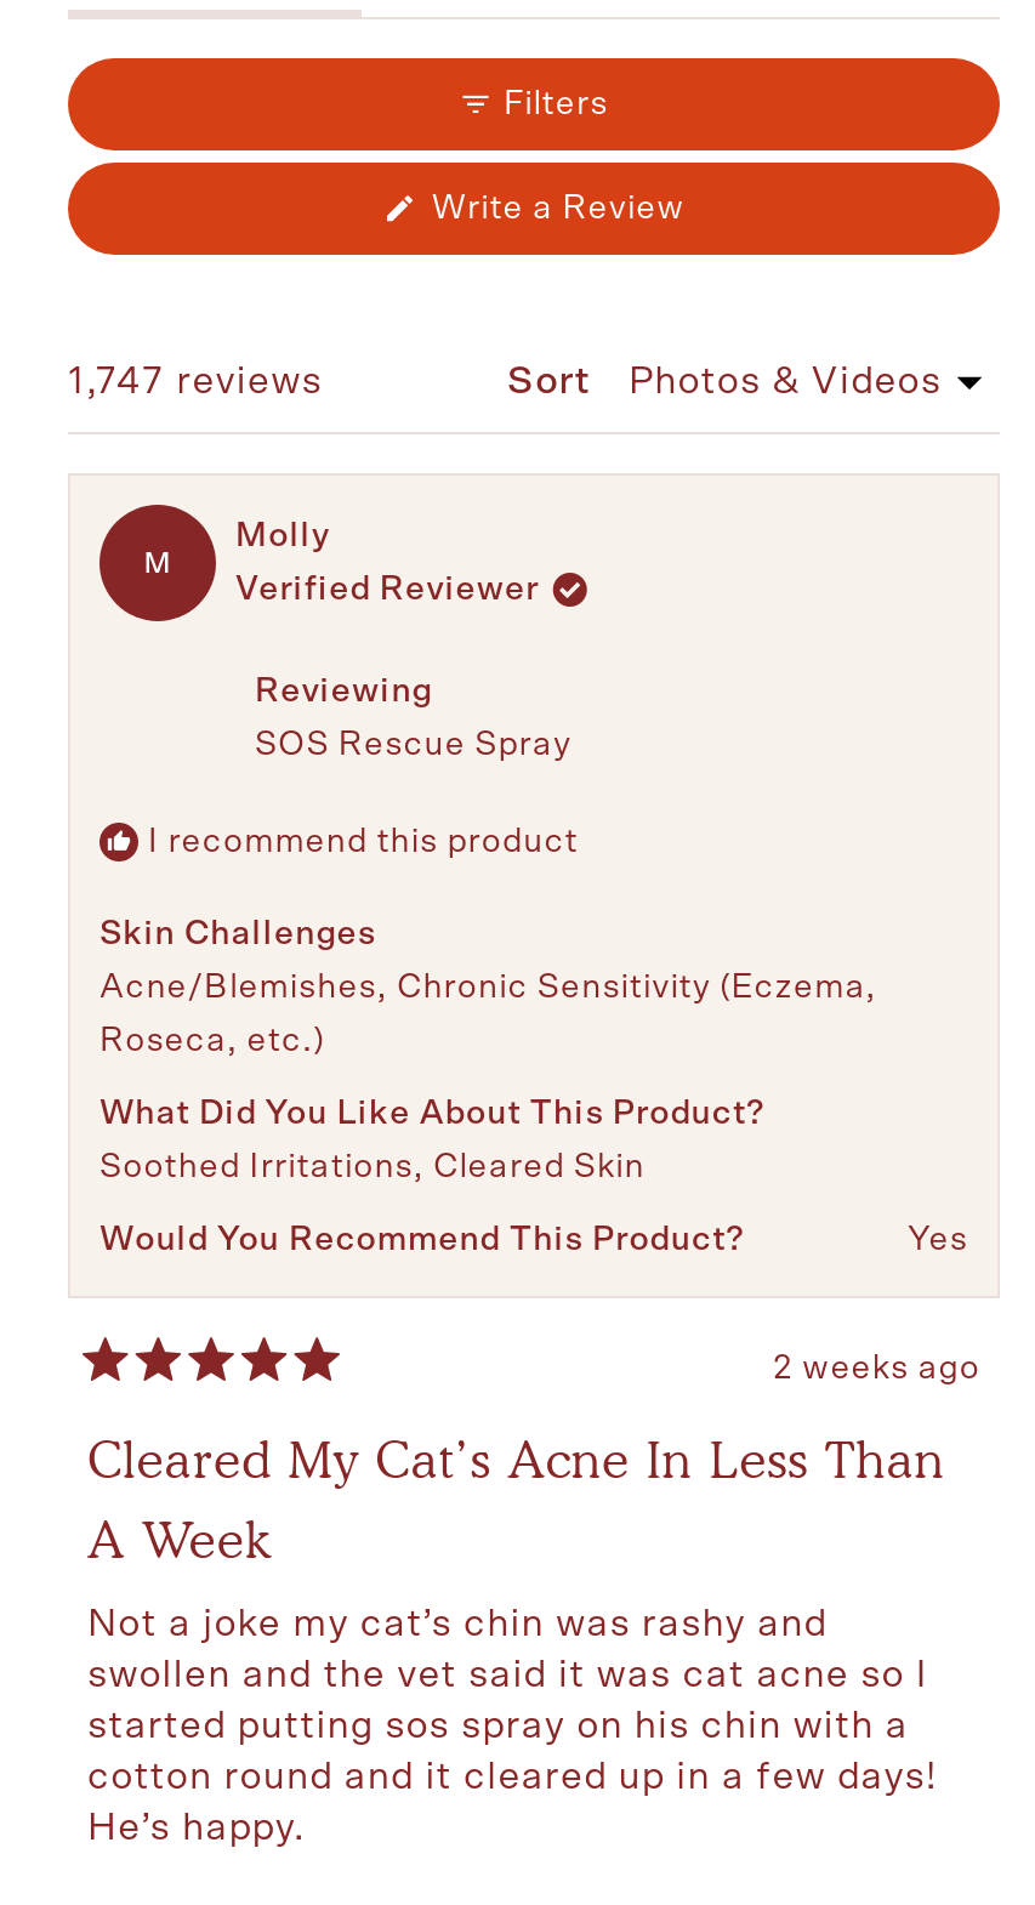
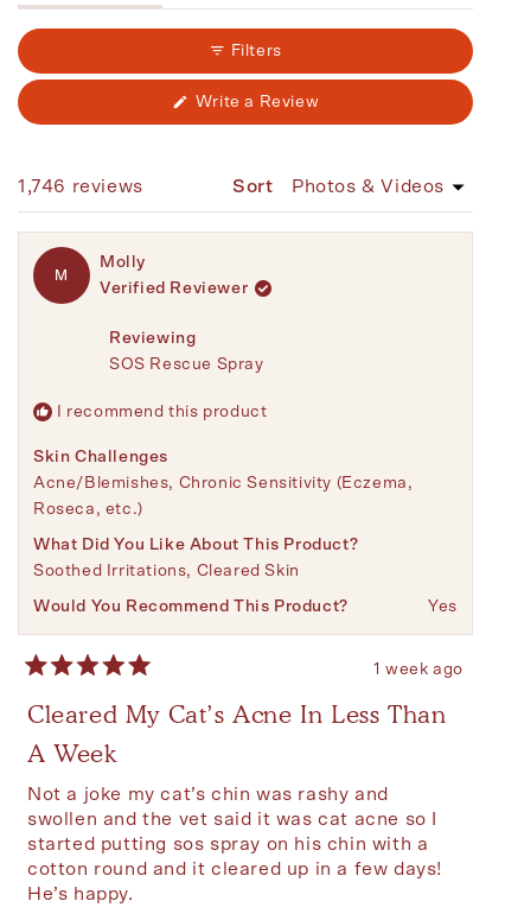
[68,363,322,401] 1,747 reviews -> [18,177,143,196] 1,746 reviews
[773,1353,980,1387] 2 weeks ago -> [373,662,464,678] 1 week ago

